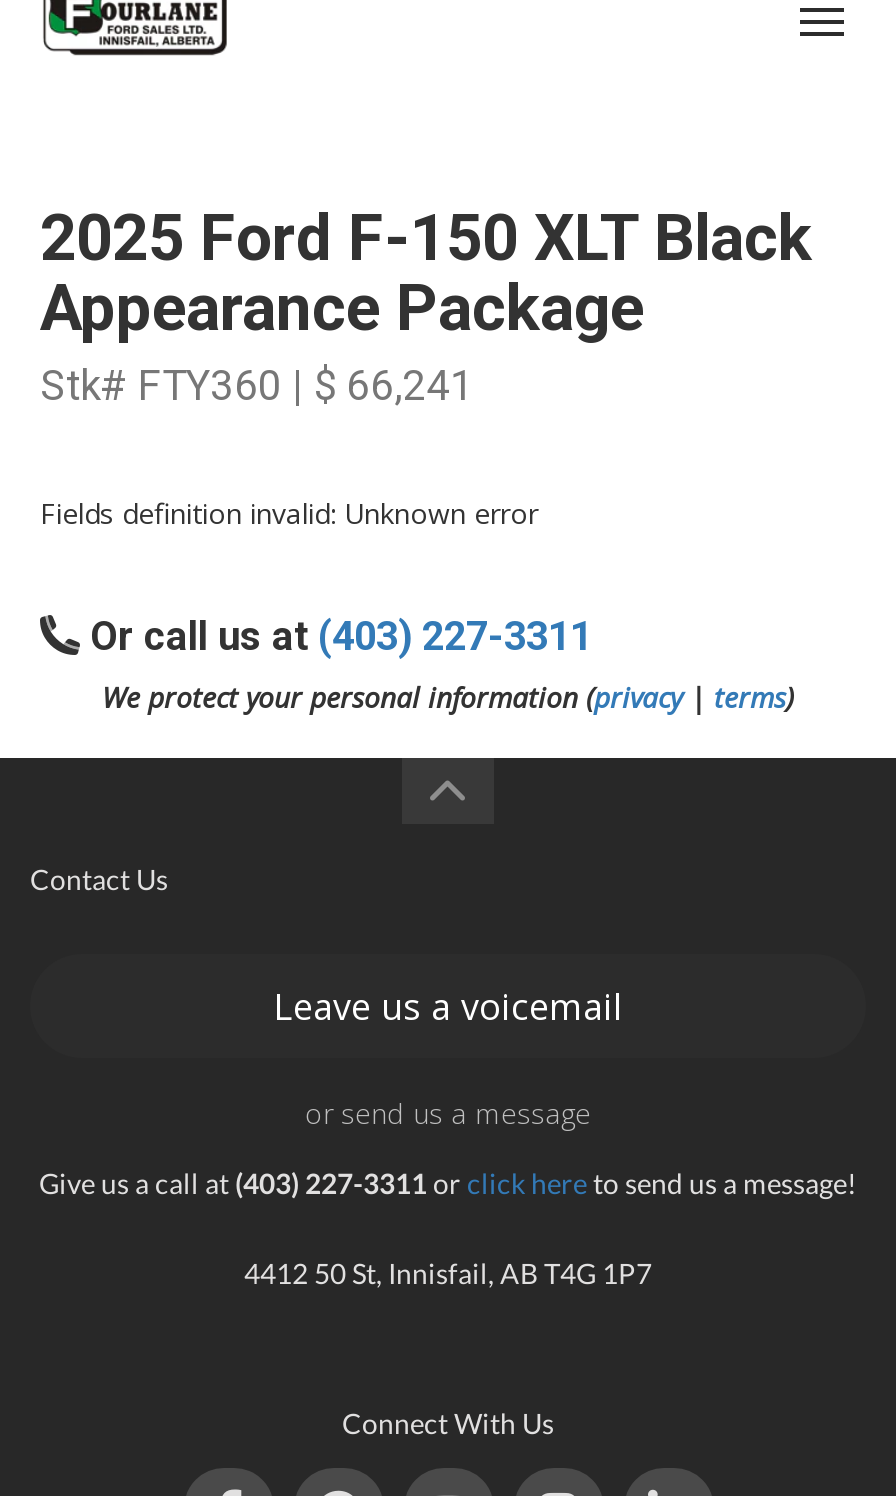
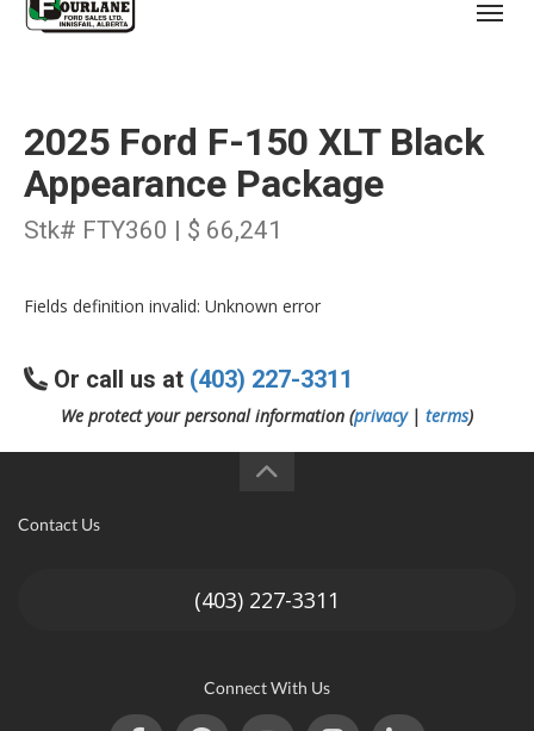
[39,982,857,1290] Leave us a voicemail | or send us a message | Give us a call at (403) 227-3311 or click here to send us a message! | 4412 50 St, Innisfail, AB T4G 1P7 -> [194,586,340,614] (403) 227-3311

